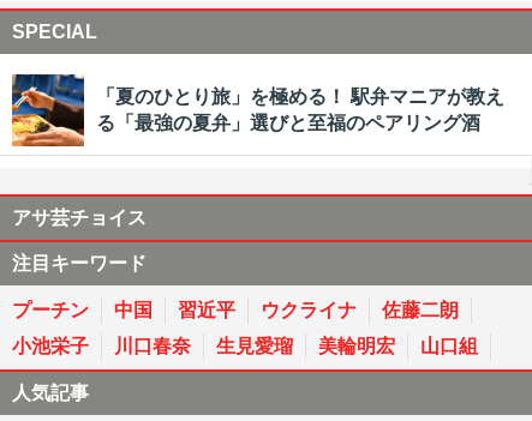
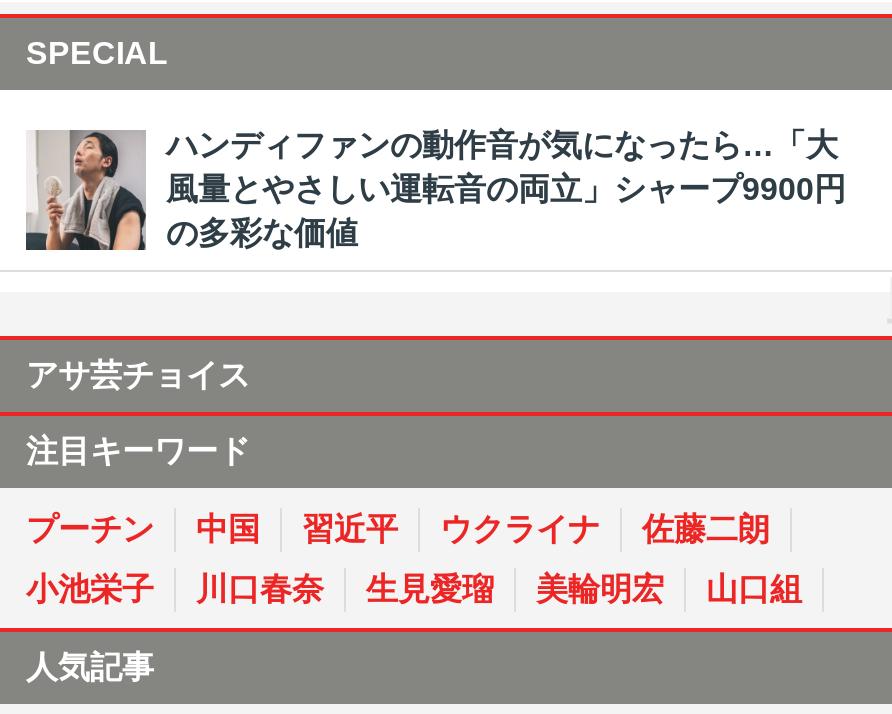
[11,73,504,148] [image] | 「夏のひとり旅」を極める！ 駅弁マニアが教え | る「最強の夏弁」選びと至福のペアリング酒 -> [24,128,846,252] [image] | ハンディファンの動作音が気になったら…「大 | 風量とやさしい運転音の両立」シャープ9900円 | の多彩な価値

